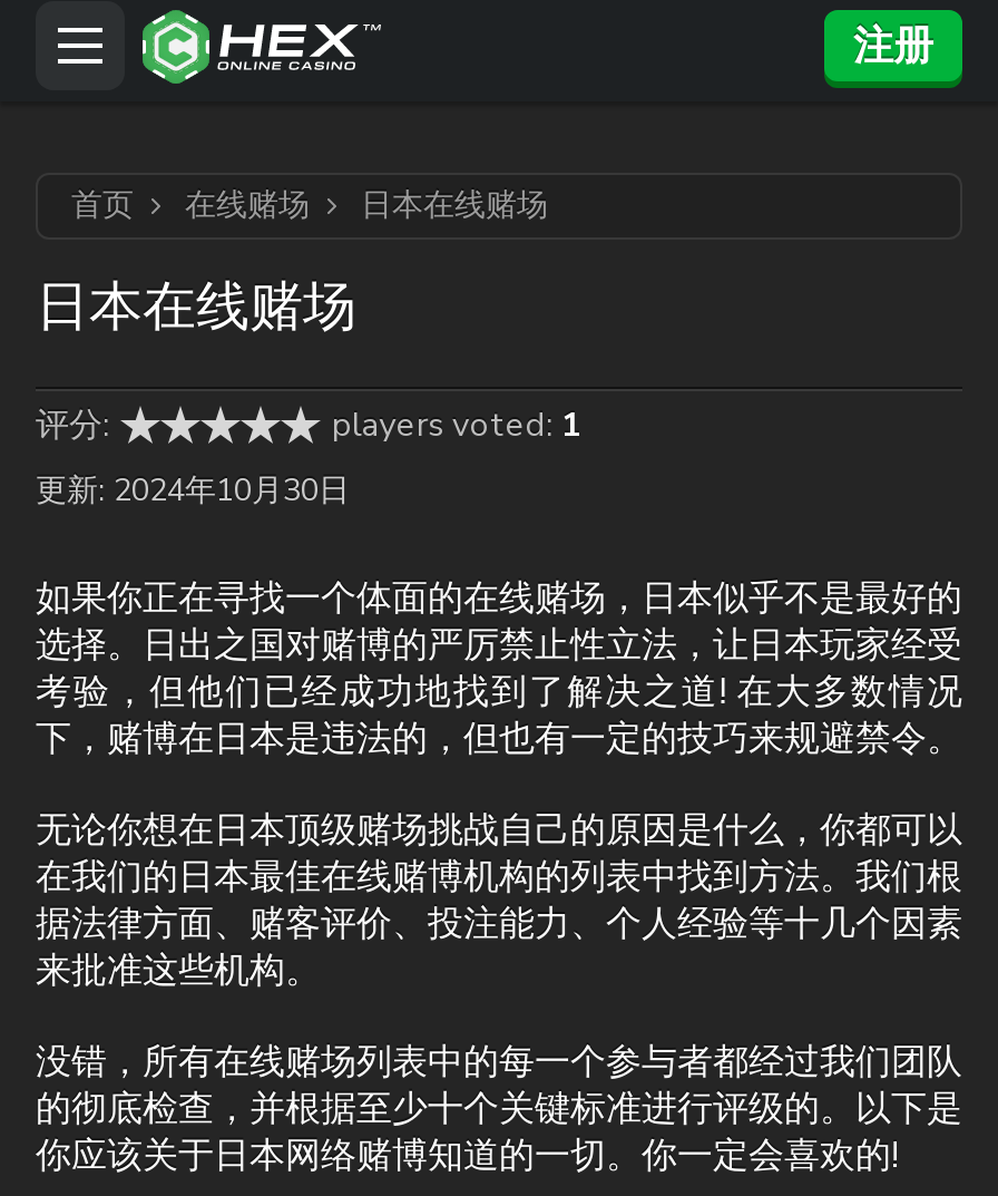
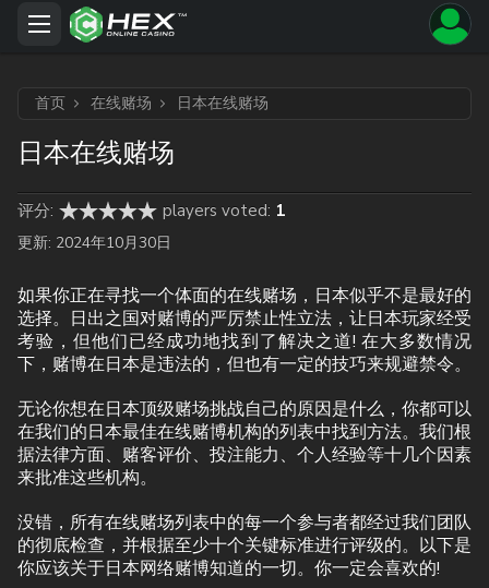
[853,19,933,72] 注册 -> none

